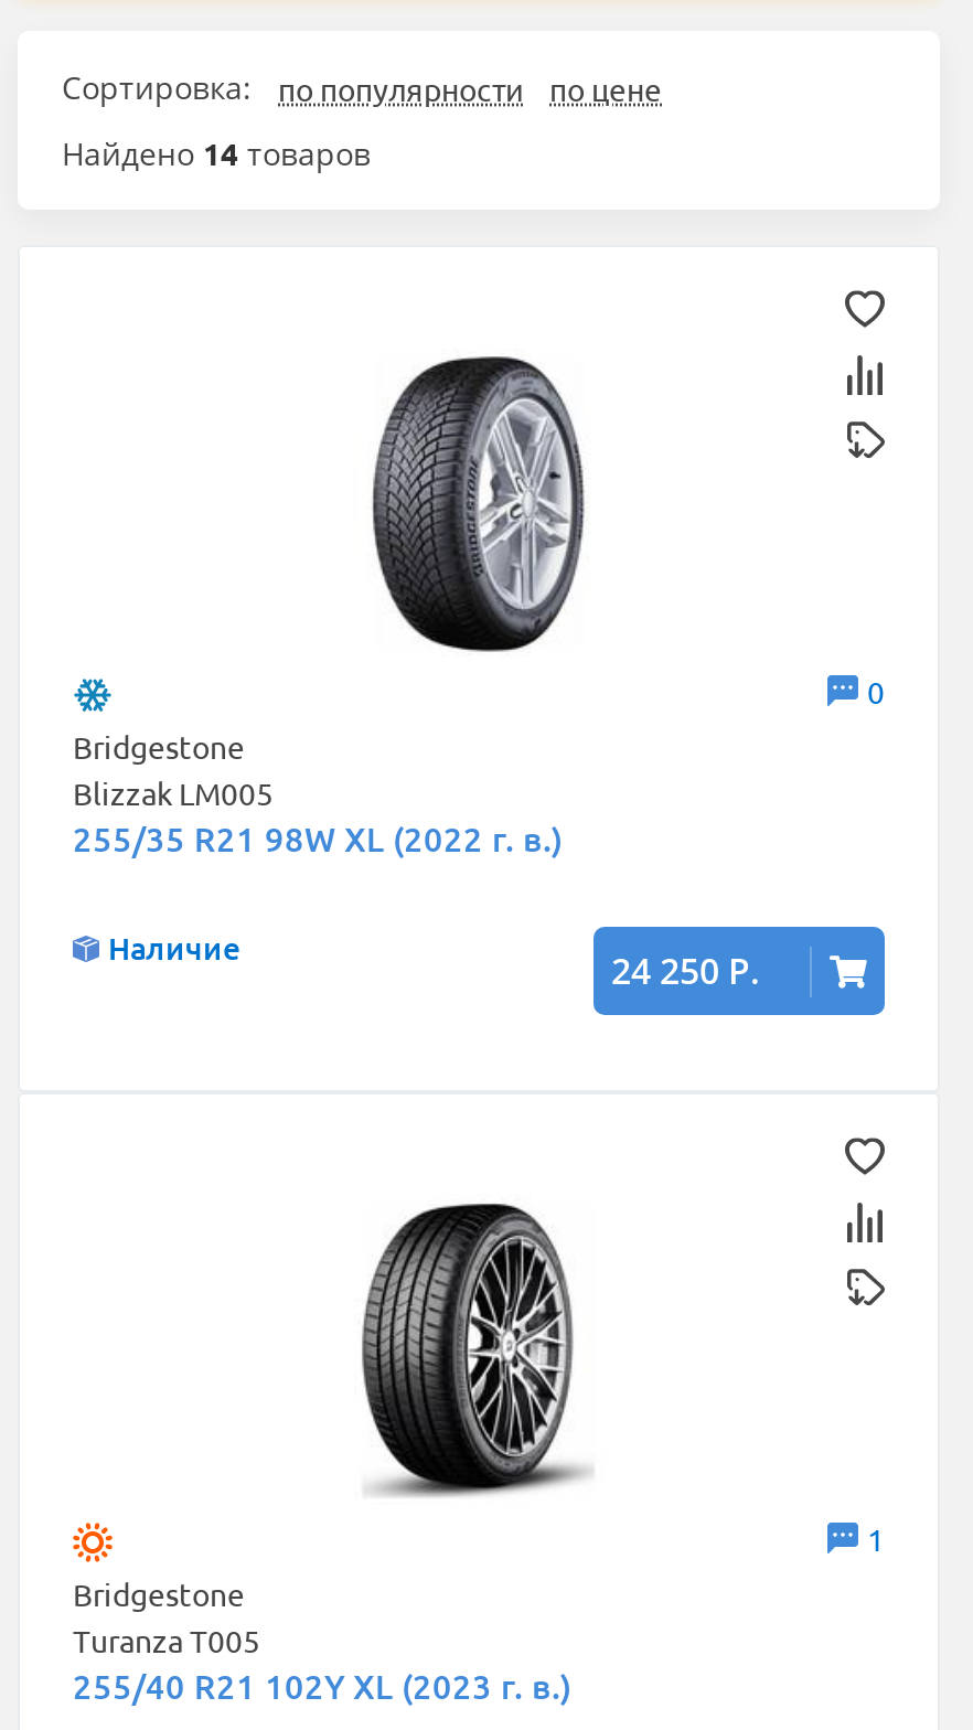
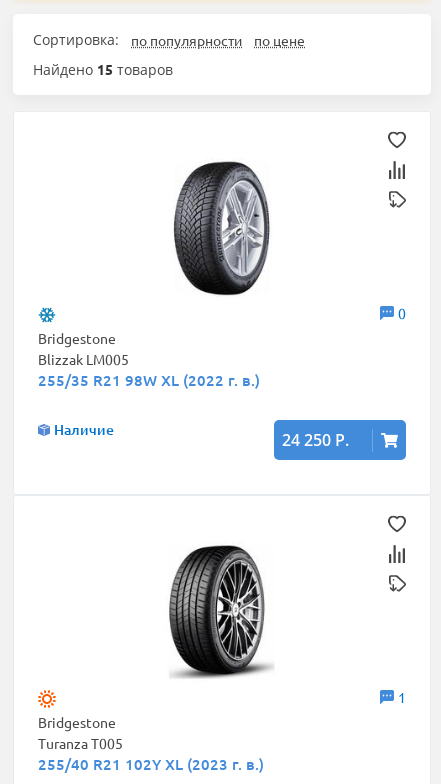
[62,132,371,174] Найдено 14 товаров -> [33,60,173,79] Найдено 15 товаров

